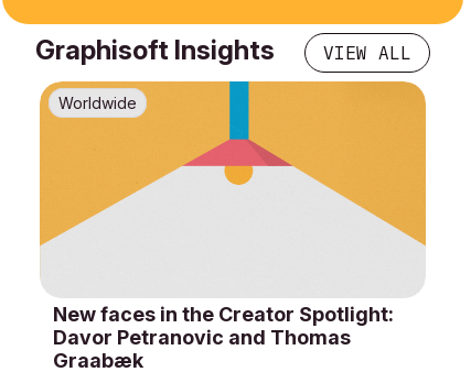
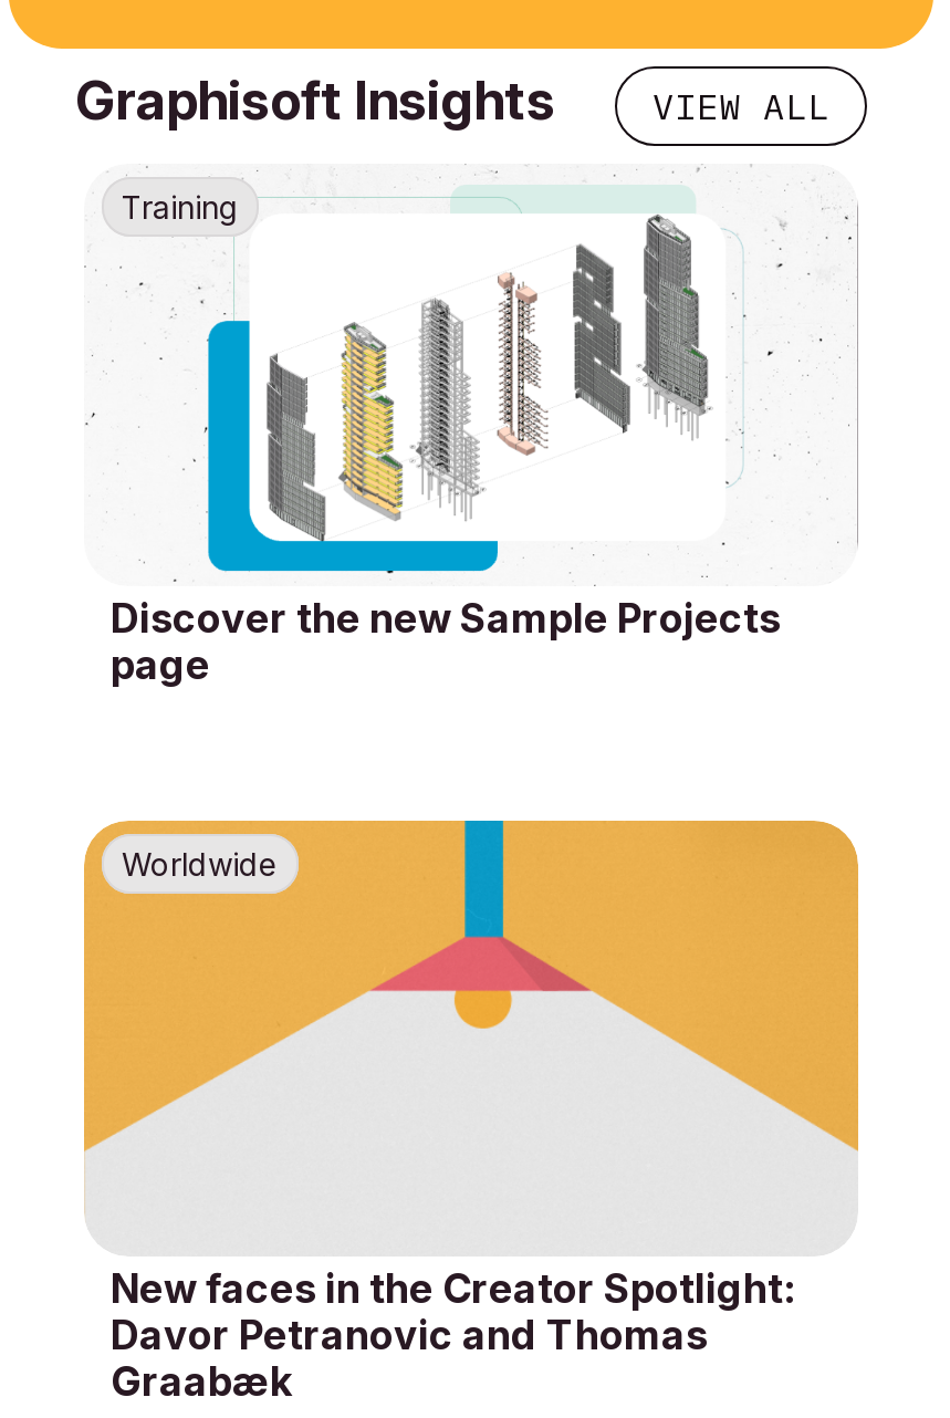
none -> [84,164,858,593] [image] | Training
none -> [111,595,781,688] Discover the new Sample Projects | page

